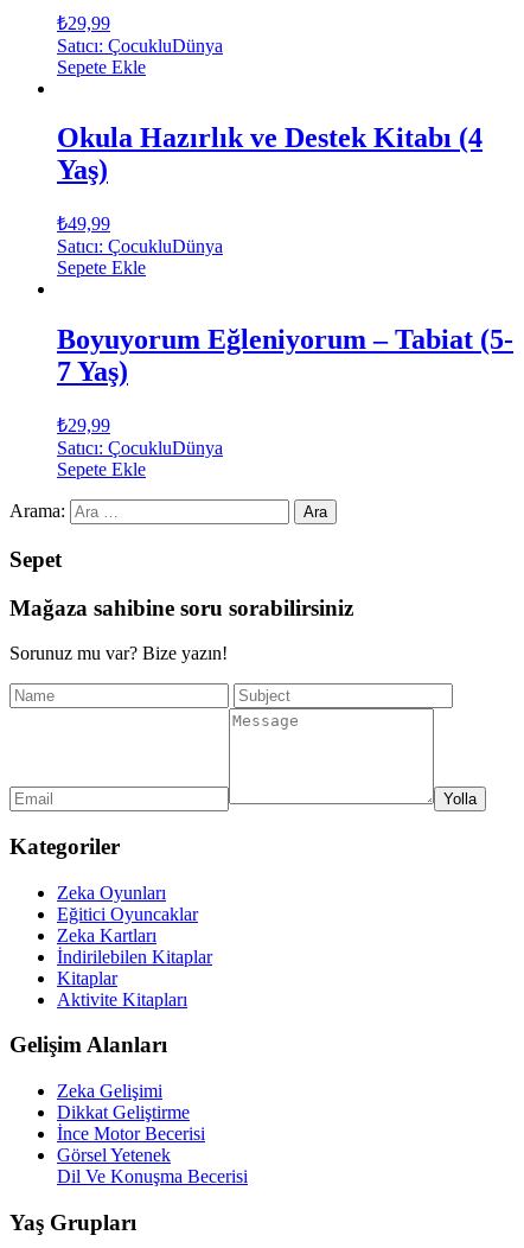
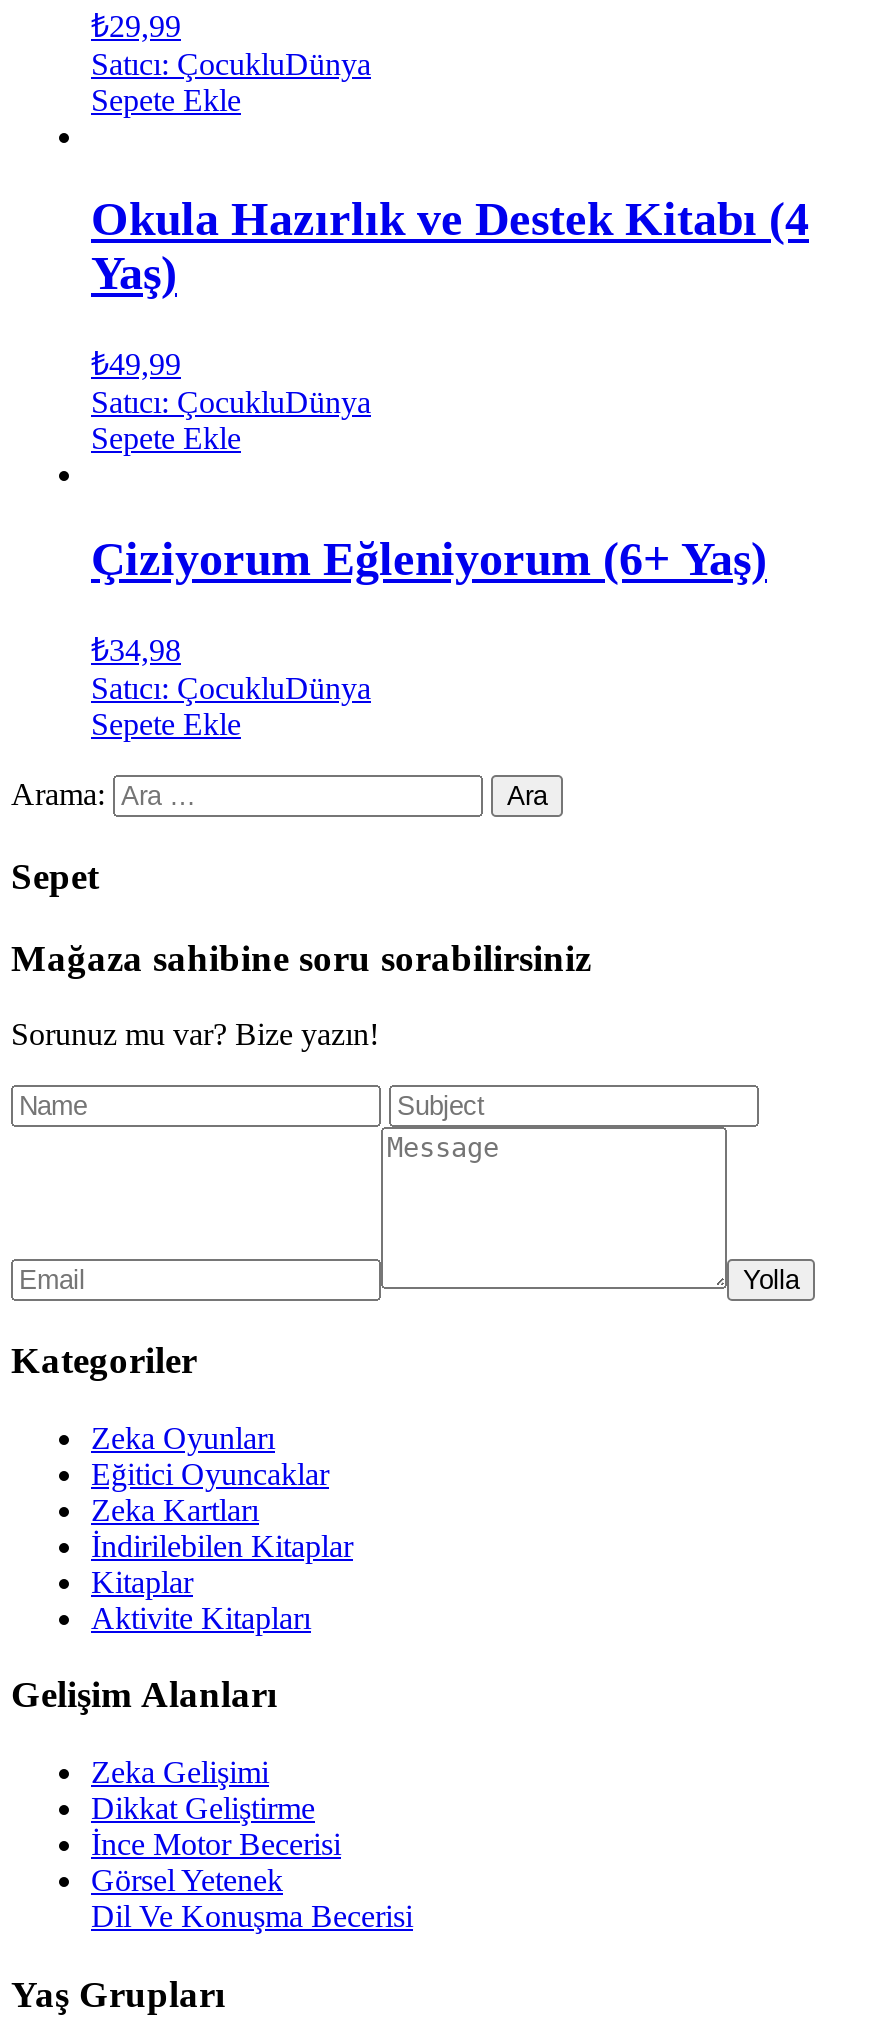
[57,324,513,387] Boyuyorum Eğleniyorum – Tabiat (5- | 7 Yaş) -> [91,533,767,585] Çiziyorum Eğleniyorum (6+ Yaş)
[57,415,110,435] ₺29,99 -> [91,633,181,667] ₺34,98

